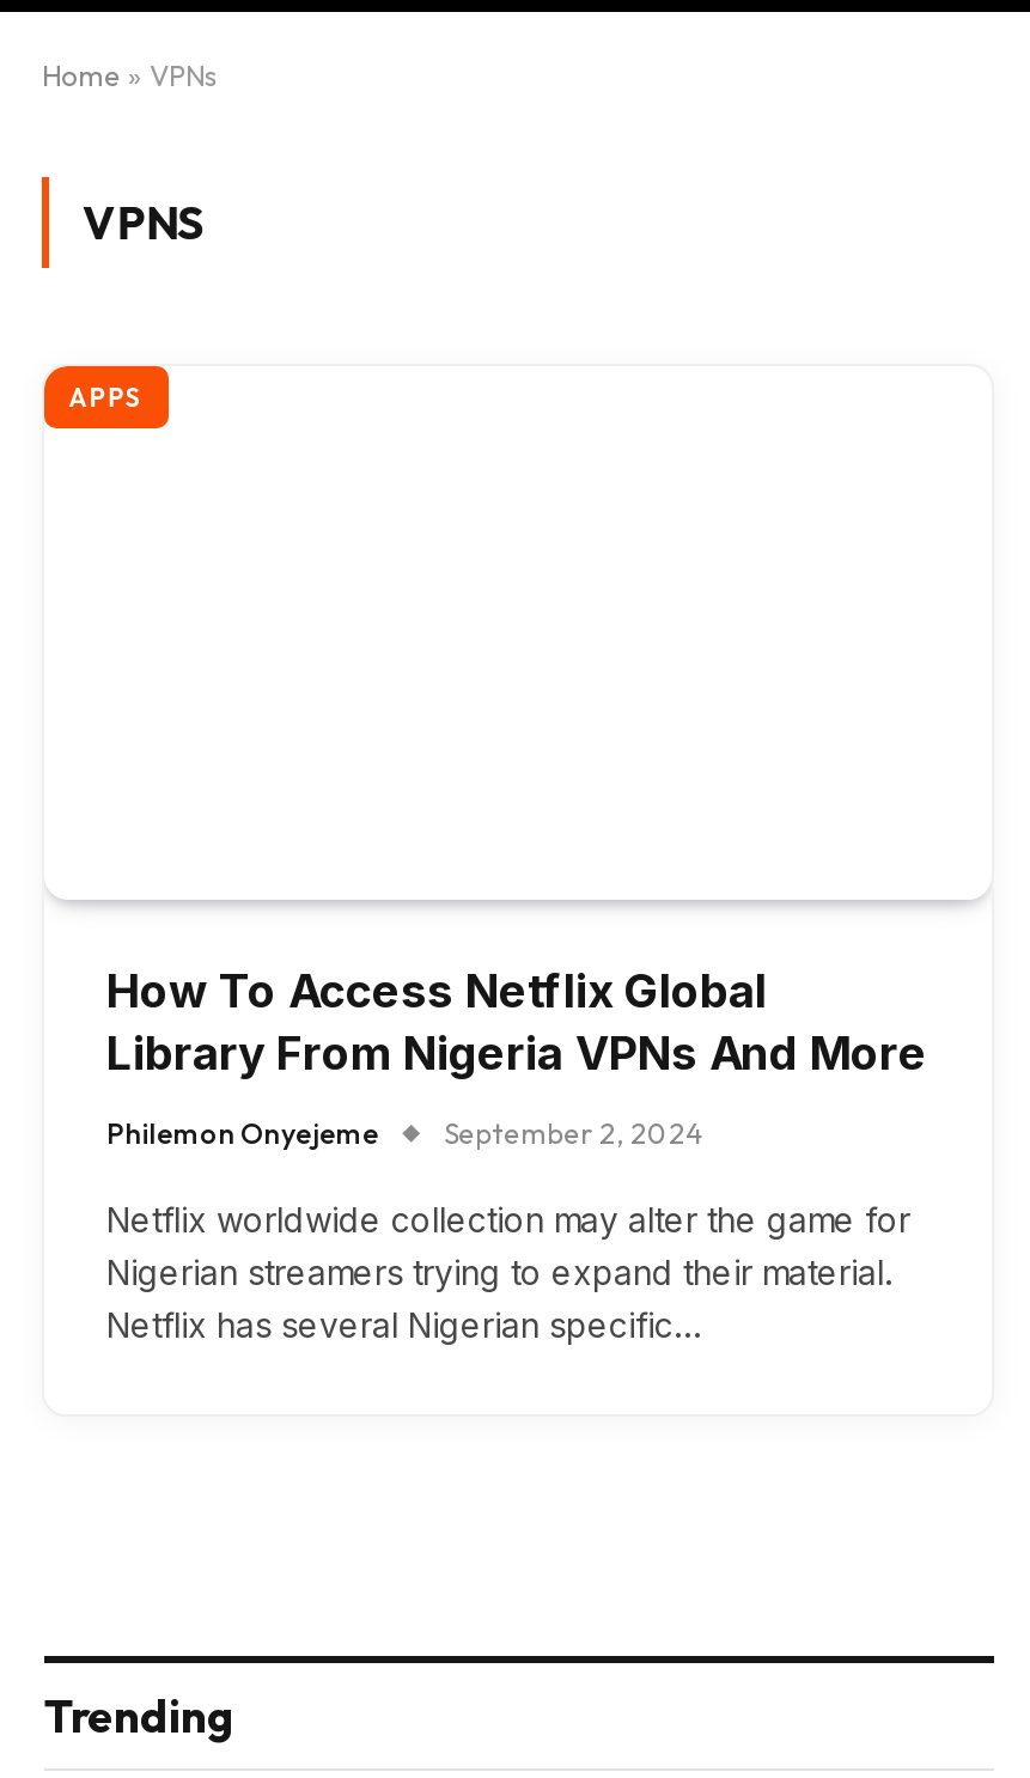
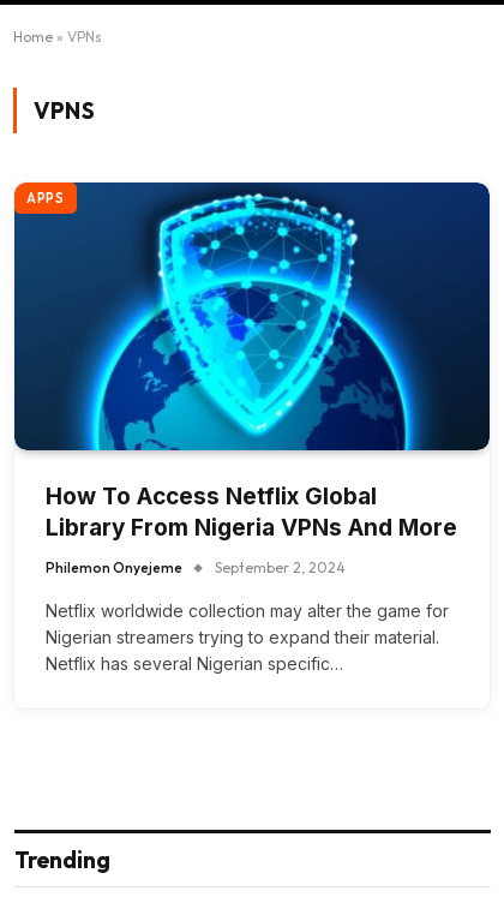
none -> [13,181,491,452] [image]

